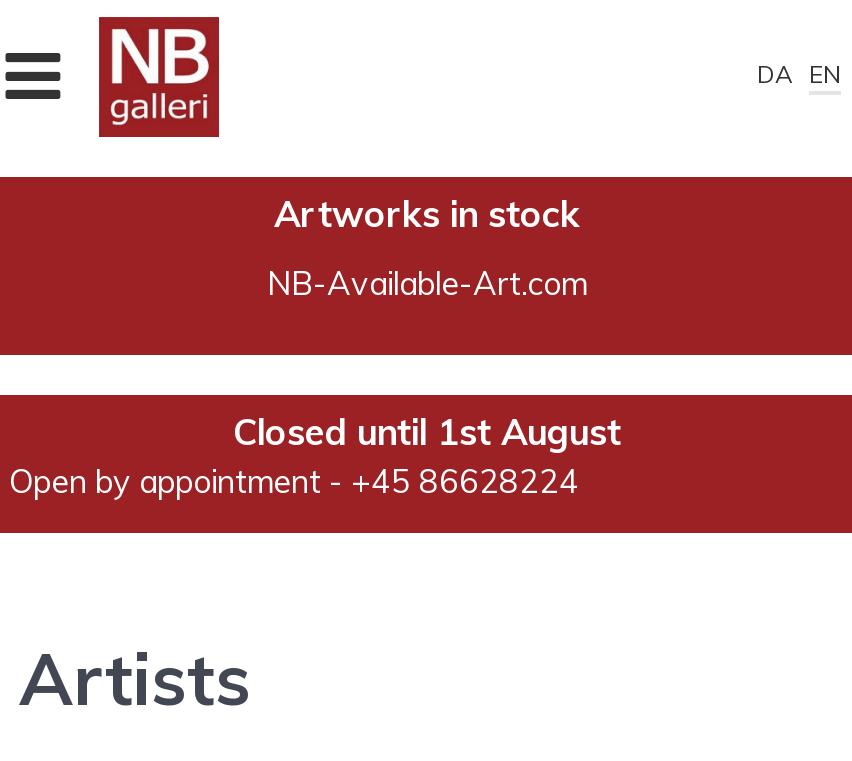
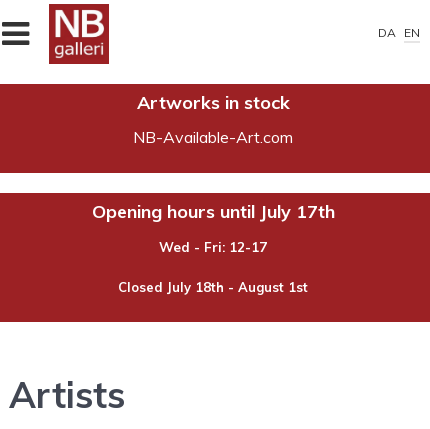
[9,409,621,501] Closed until 1st August | Open by appointment - +45 86628224 -> [91,200,334,295] Opening hours until July 17th | Wed - Fri: 12-17 | Closed July 18th - August 1st

